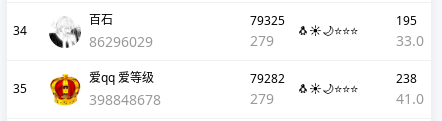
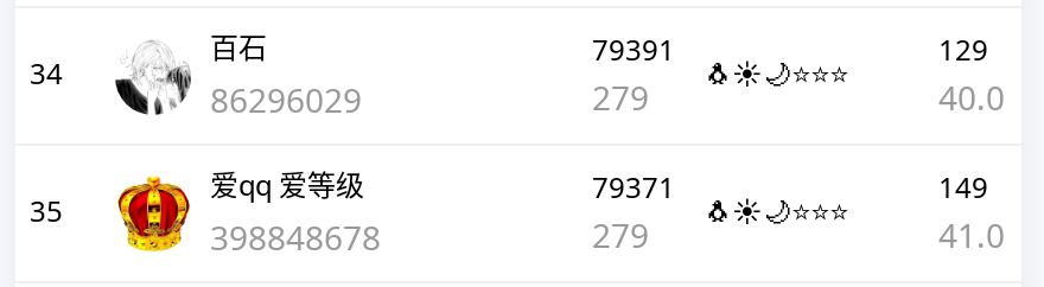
[250,12,285,29] 79325 -> [592,30,675,70] 79391
[396,12,417,29] 195 -> [938,30,988,70] 129
[396,31,424,50] 33.0 -> [938,75,1005,120] 40.0
[250,70,285,87] 79282 -> [592,167,675,208] 79371
[396,70,417,87] 238 -> [938,167,988,208] 149

